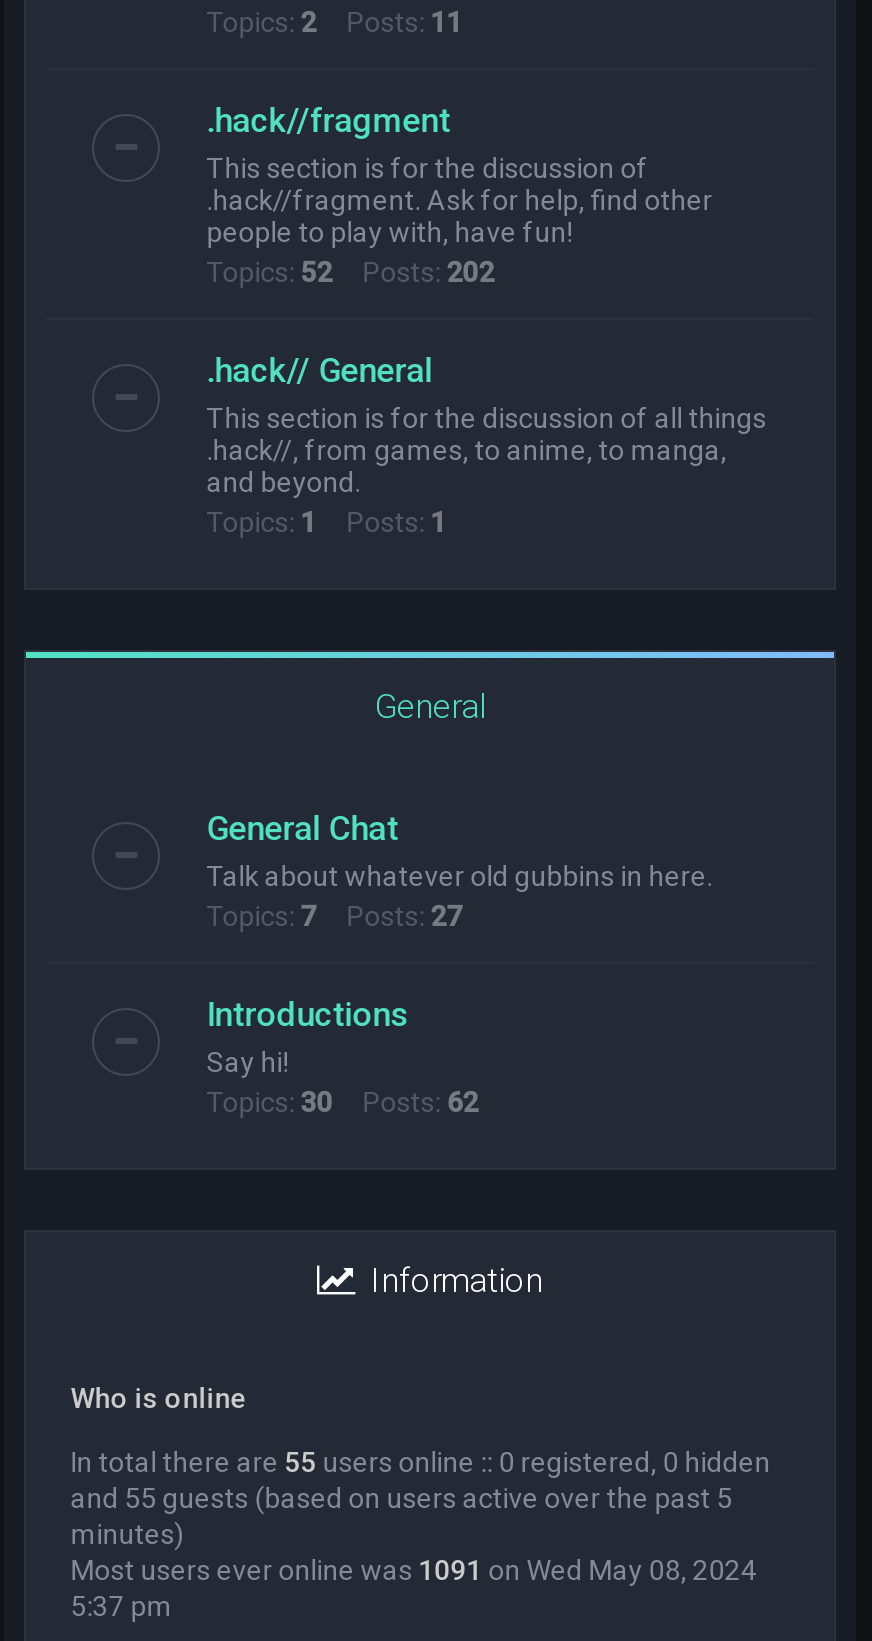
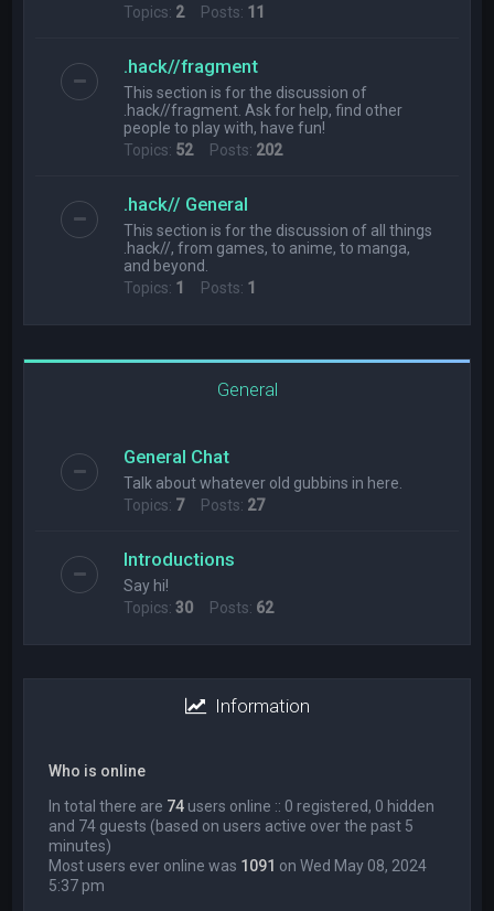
[70,1446,770,1478] In total there are 55 users online :: 0 registered, 0 hidden -> [49,797,435,815] In total there are 74 users online :: 0 registered, 0 hidden
[70,1482,732,1514] and 55 guests (based on users active over the past 5 -> [49,817,414,835] and 74 guests (based on users active over the past 5

